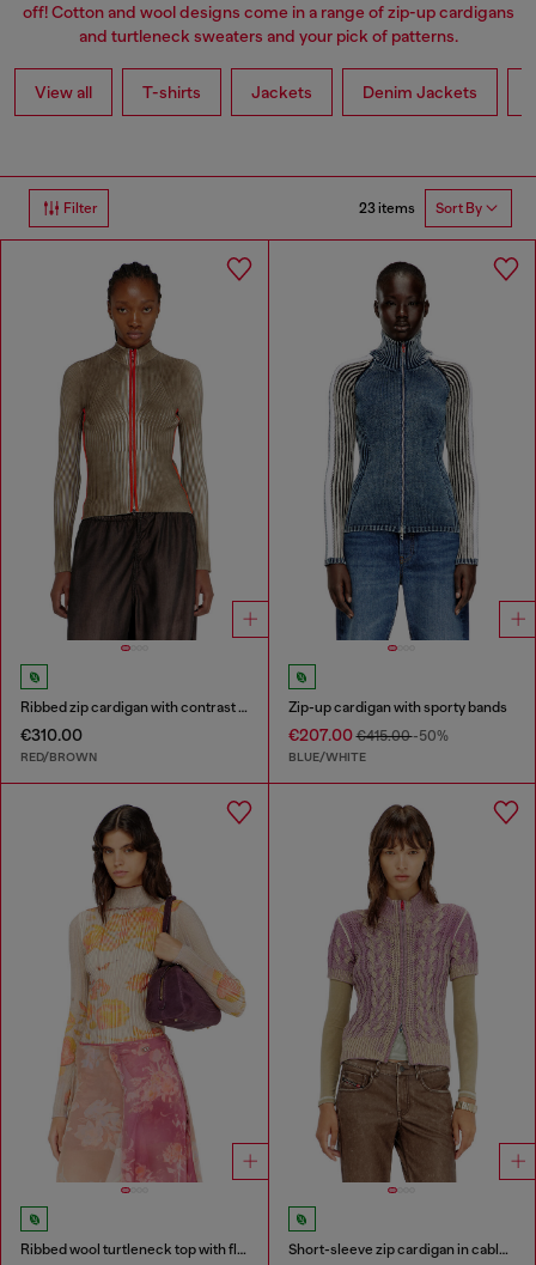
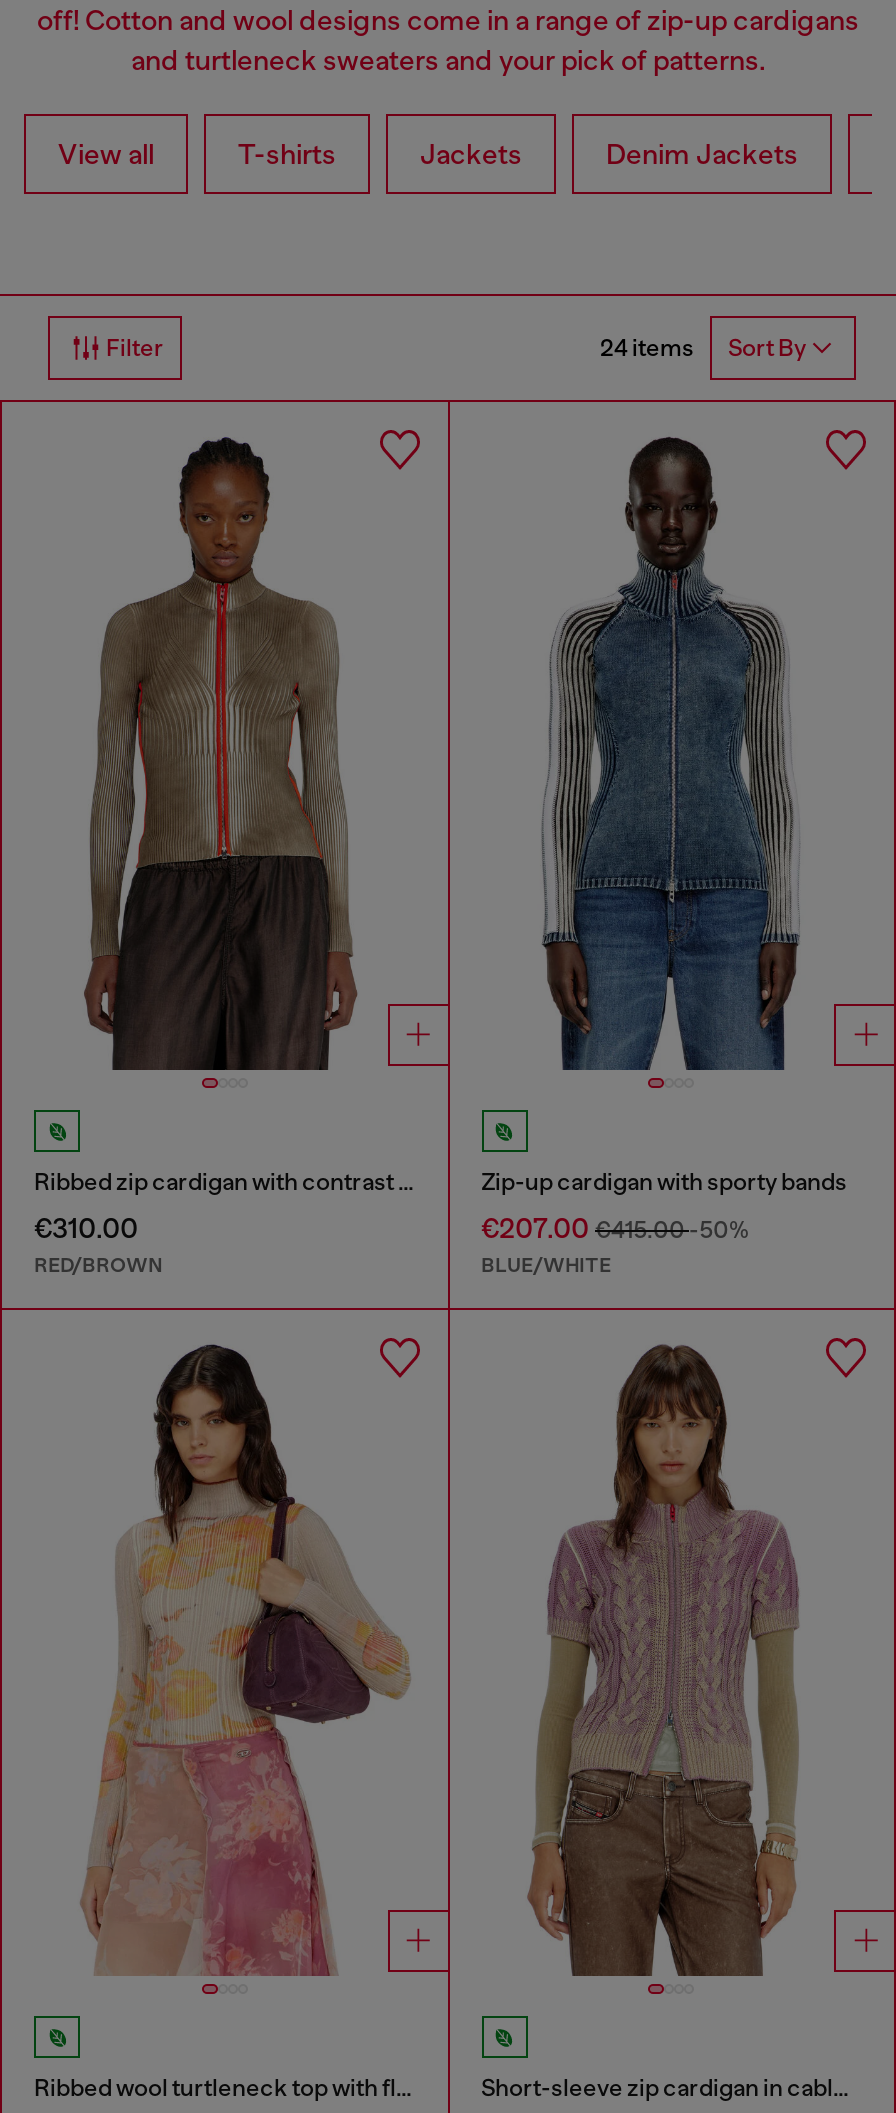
[359,200,482,217] 23 items Sort By -> [600,334,806,363] 24 items Sort By

